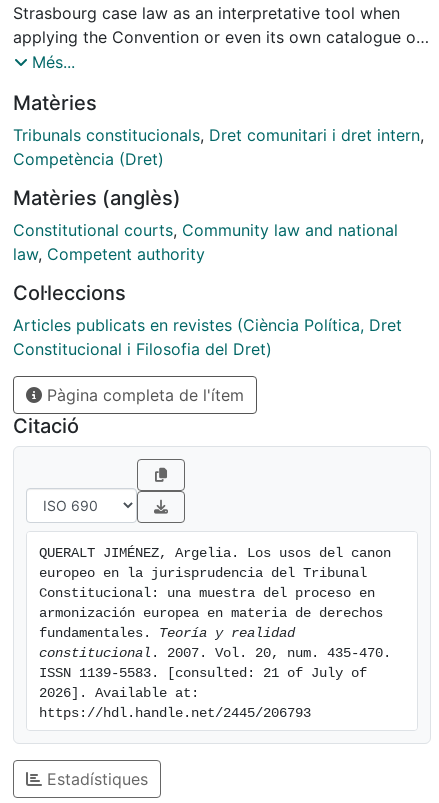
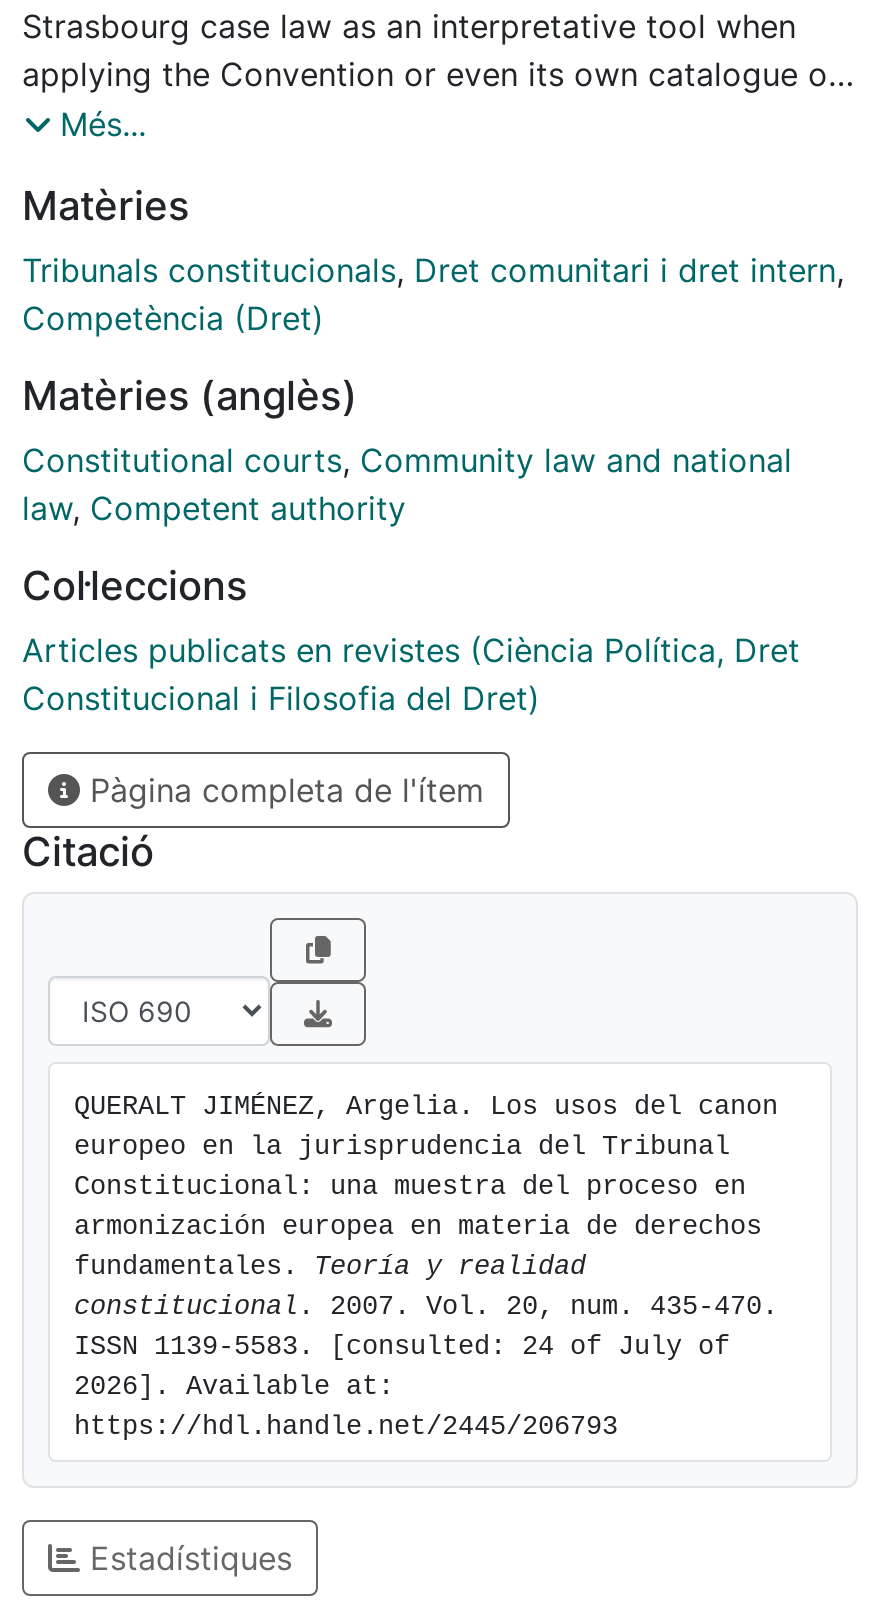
[39,666,367,681] ISSN 1139-5583. [consulted: 21 of July of -> [74,1333,730,1363] ISSN 1139-5583. [consulted: 24 of July of

